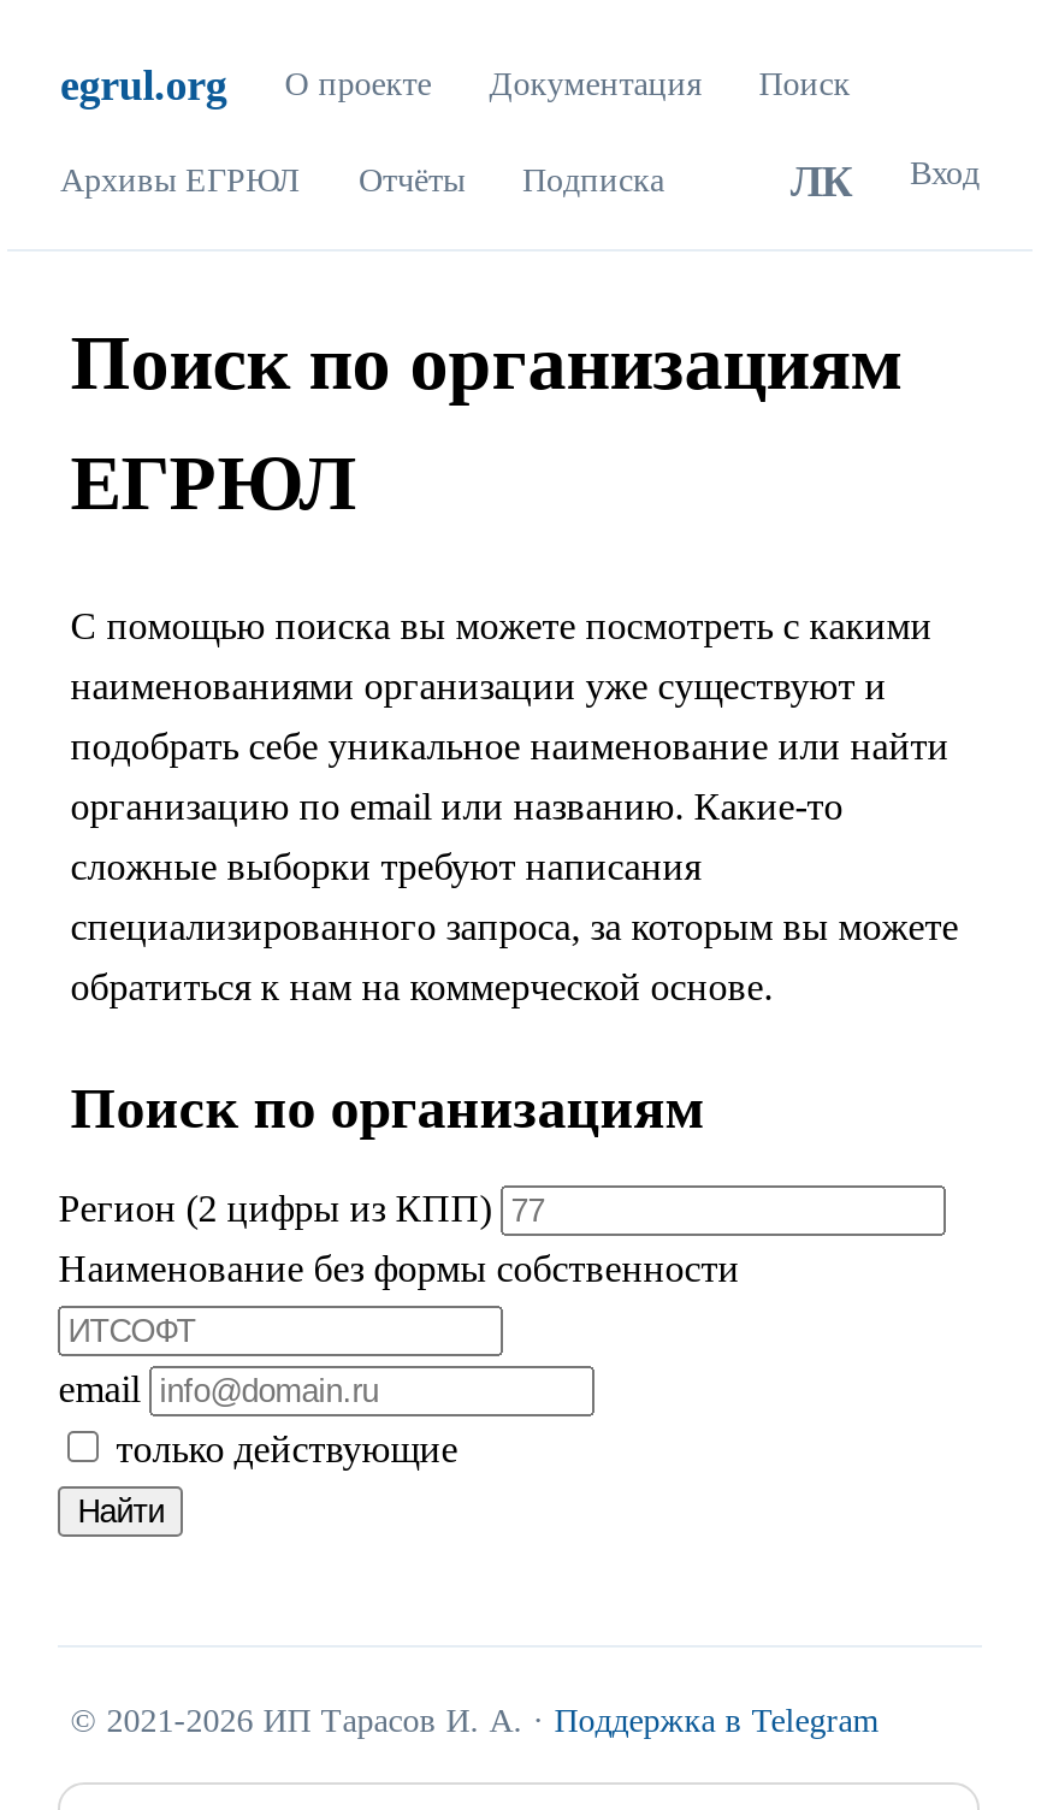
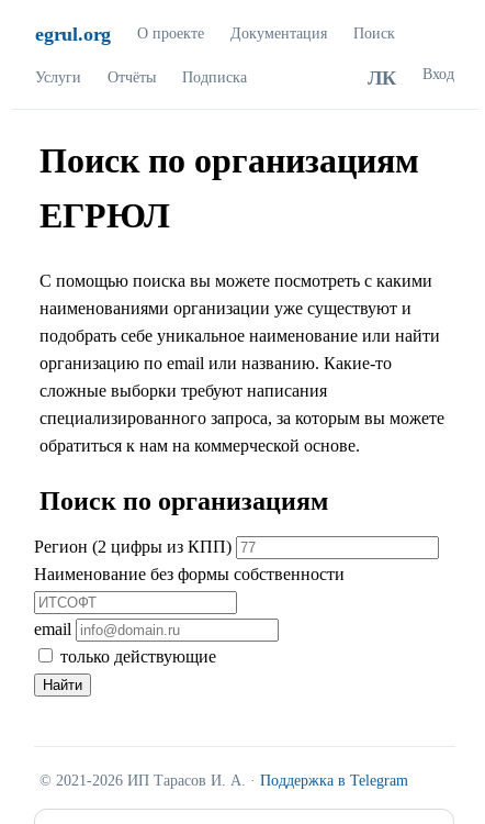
[60,162,301,199] Архивы ЕГРЮЛ -> [35,69,81,86] Услуги

